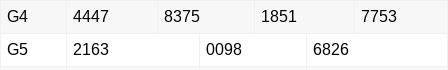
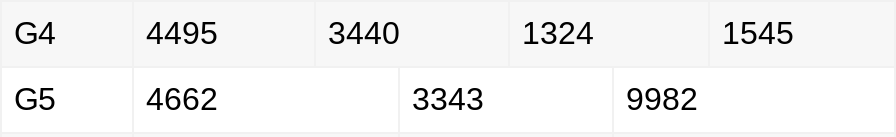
[73,8,109,25] 4447 -> [146,16,218,50] 4495
[164,8,200,25] 8375 -> [328,16,400,50] 3440
[261,8,297,25] 1851 -> [522,16,594,50] 1324
[361,8,397,25] 7753 -> [722,16,794,50] 1545
[73,41,109,58] 2163 -> [146,82,218,116] 4662
[206,41,242,58] 0098 -> [412,82,484,116] 3343
[313,41,349,58] 6826 -> [626,82,698,116] 9982

